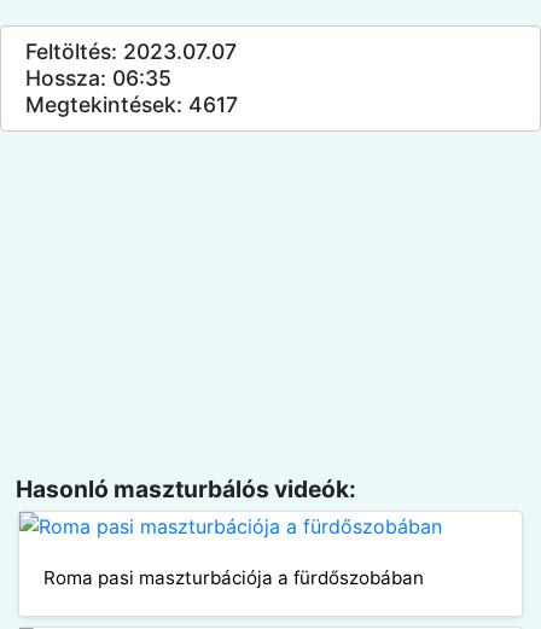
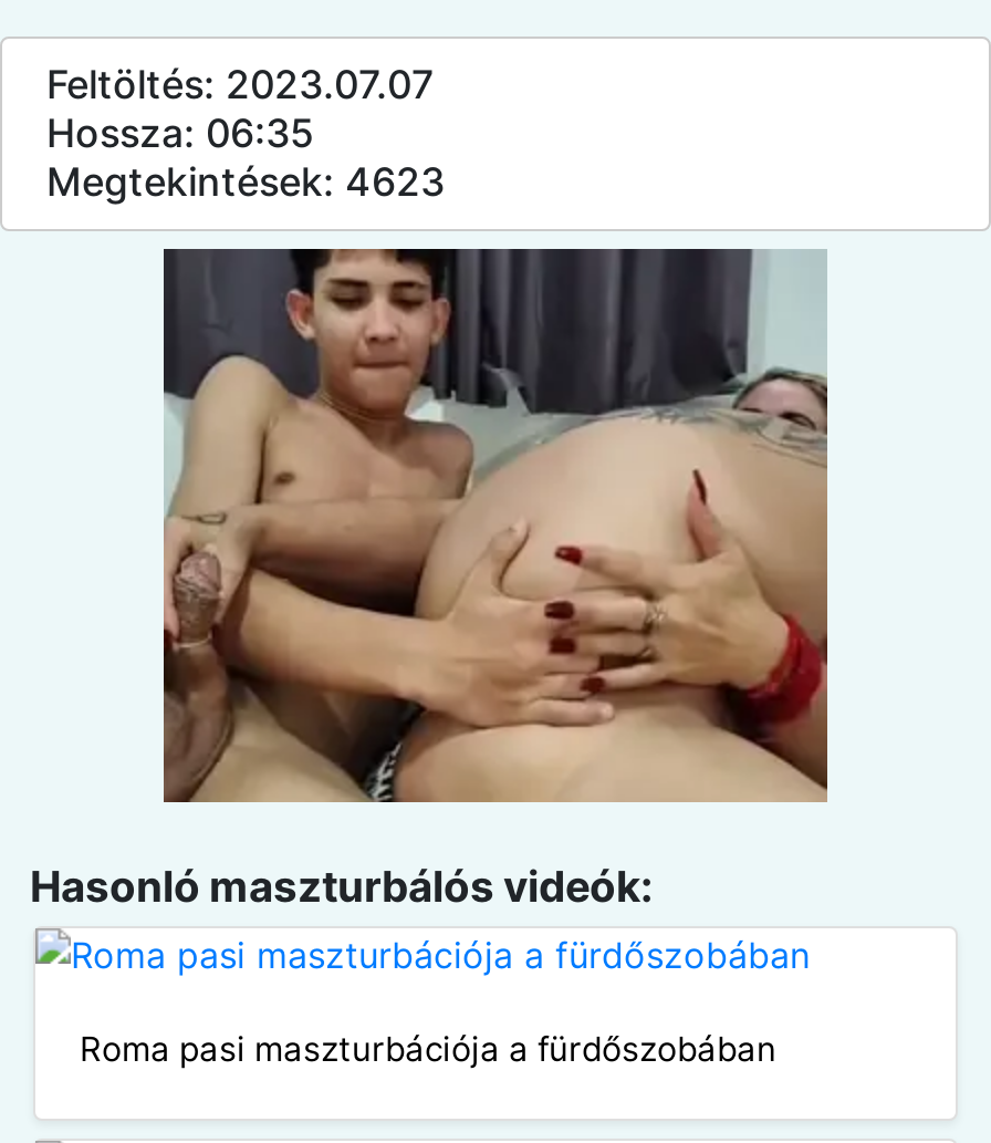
[25,92,238,117] Megtekintések: 4617 -> [46,158,445,205] Megtekintések: 4623
none -> [161,247,830,804] [image]

